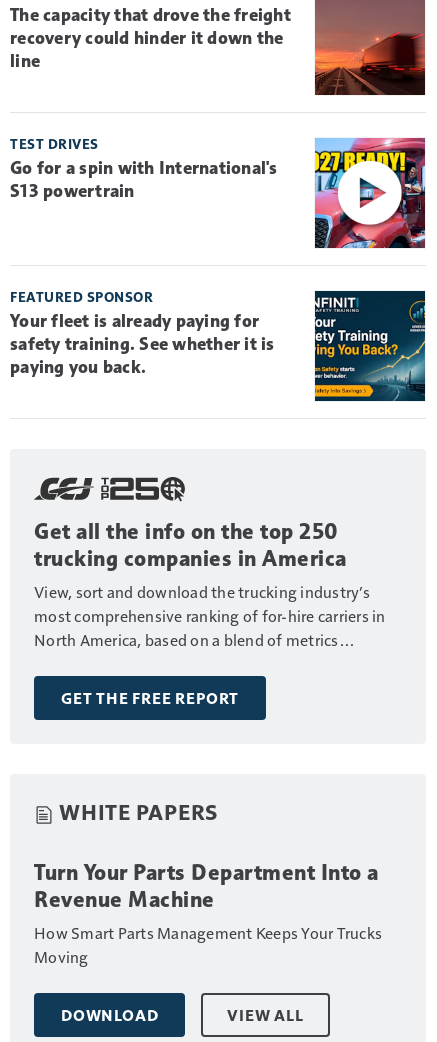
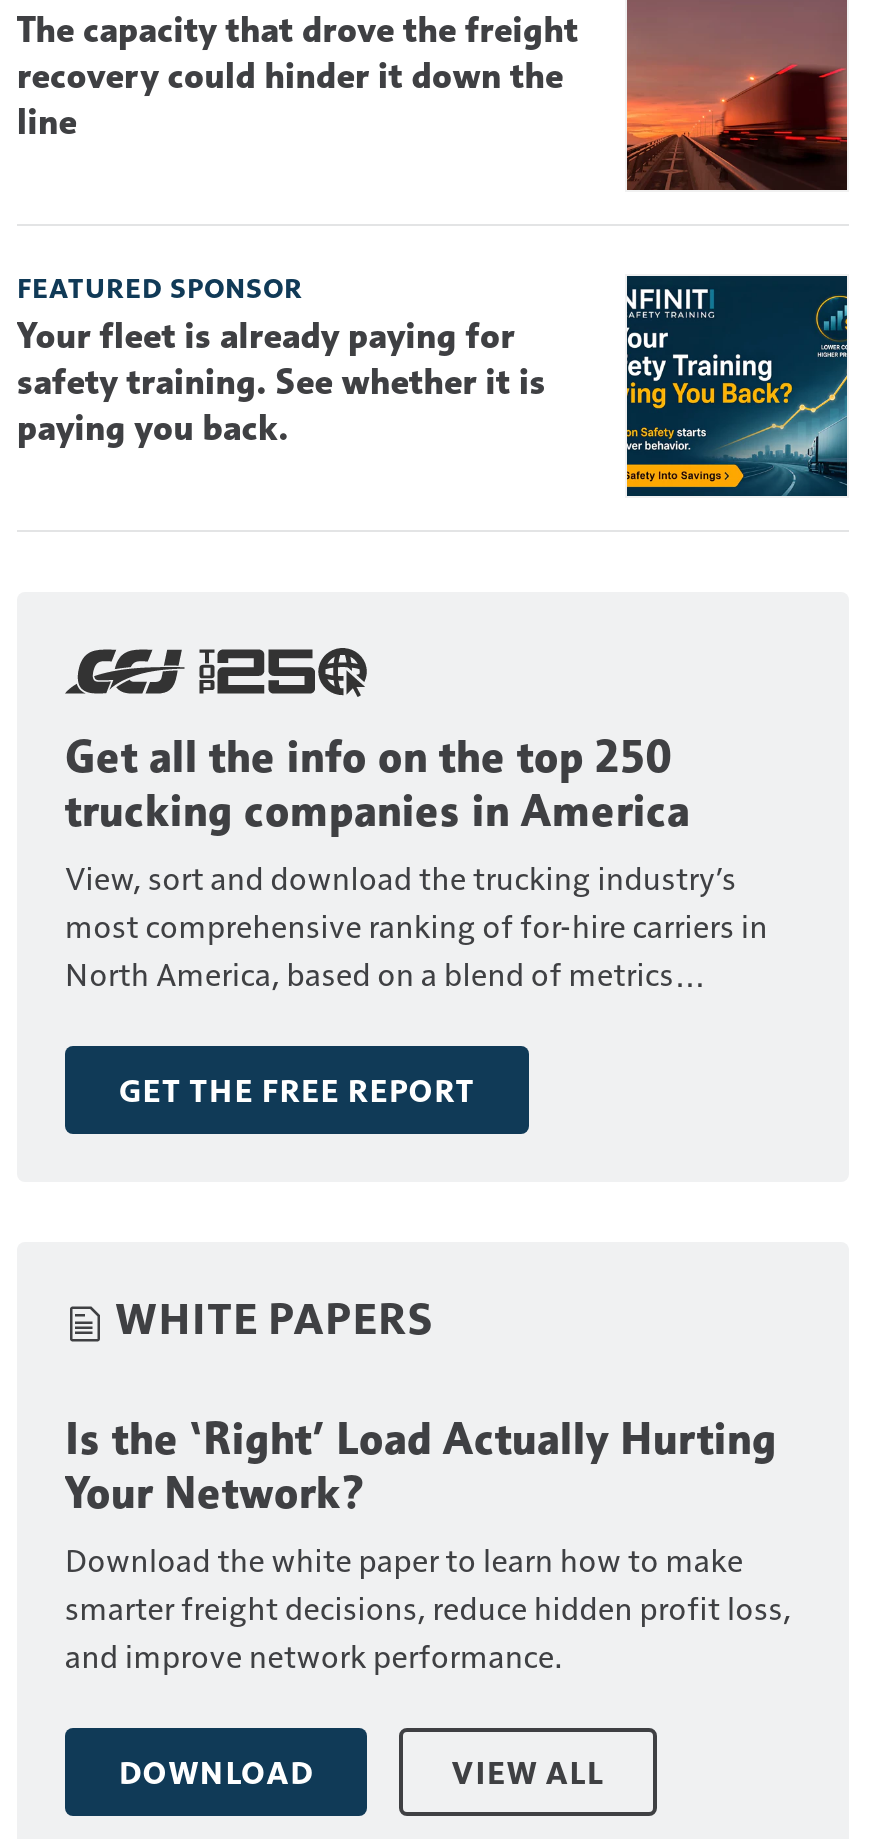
[10,135,426,249] [image] | TEST DRIVES | Go for a spin with International's | S13 powertrain -> none
moved [10,288,427,825] -> [17,270,851,1345]: [image] | FEATURED SPONSOR | Your fleet is already paying for | ... | GET THE FREE REPORT | WHITE PAPERS
[34,859,382,967] Turn Your Parts Department Into a | Revenue Machine | How Smart Parts Management Keeps Your Trucks | Moving -> [65,1413,791,1677] Is the ‘Right’ Load Actually Hurting | Your Network? | Download the white paper to learn how to make | smarter freight decisions, reduce hidden profit loss, | and improve network performance.

